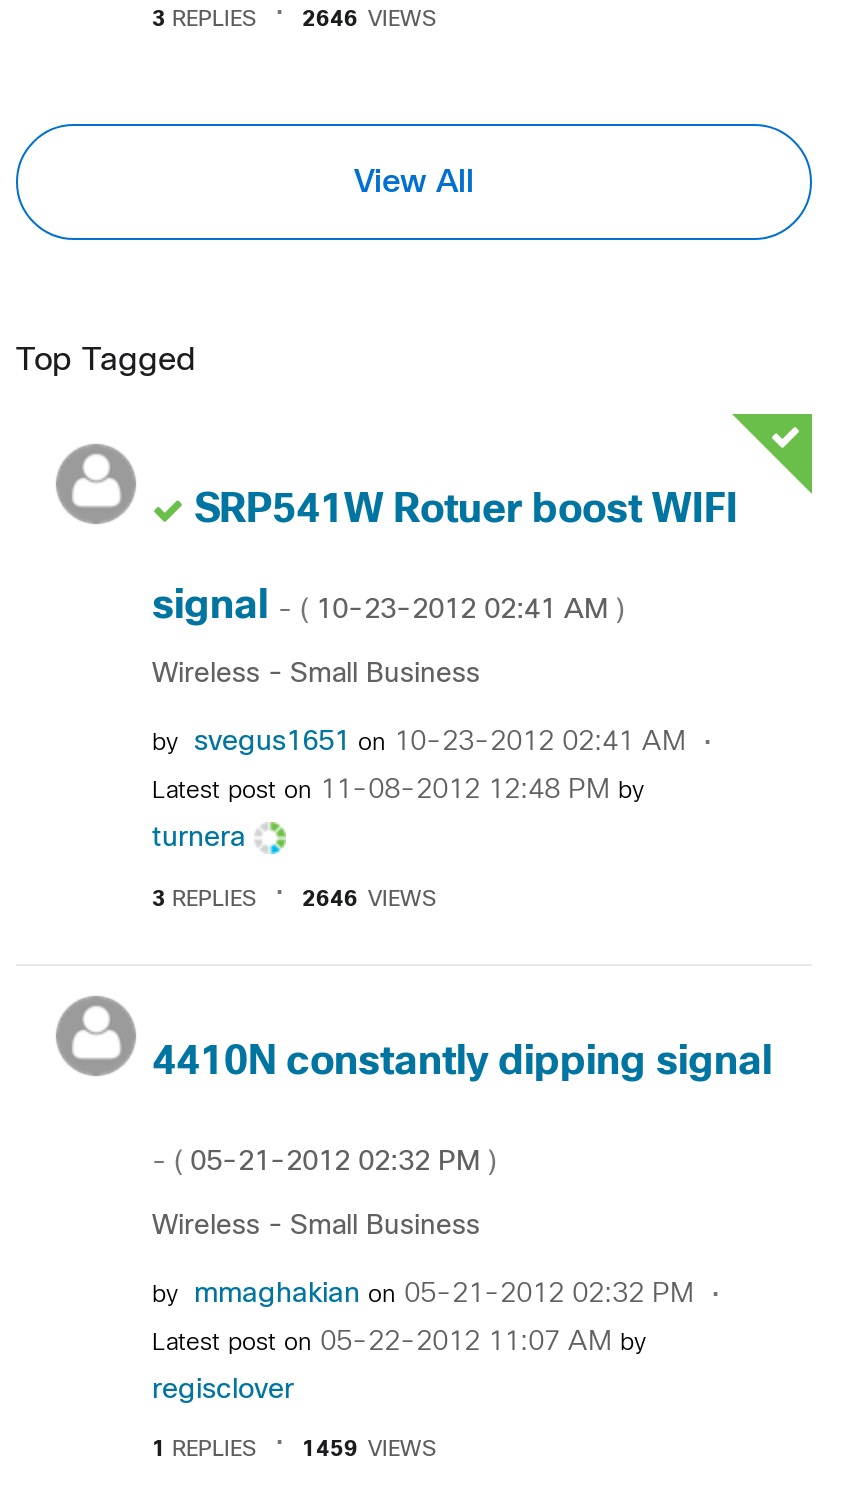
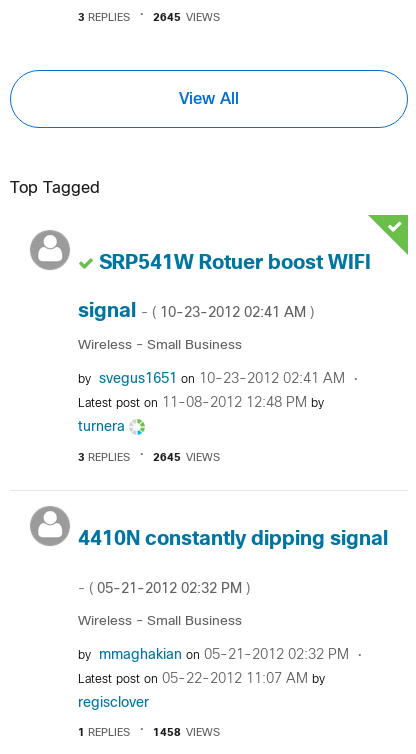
[302,10,436,30] 2646 VIEWS -> [153,13,220,23] 2645 VIEWS
[302,889,436,909] 2646 VIEWS -> [153,452,220,462] 2645 VIEWS
[302,1440,436,1460] 1459 VIEWS -> [153,728,220,738] 1458 VIEWS

